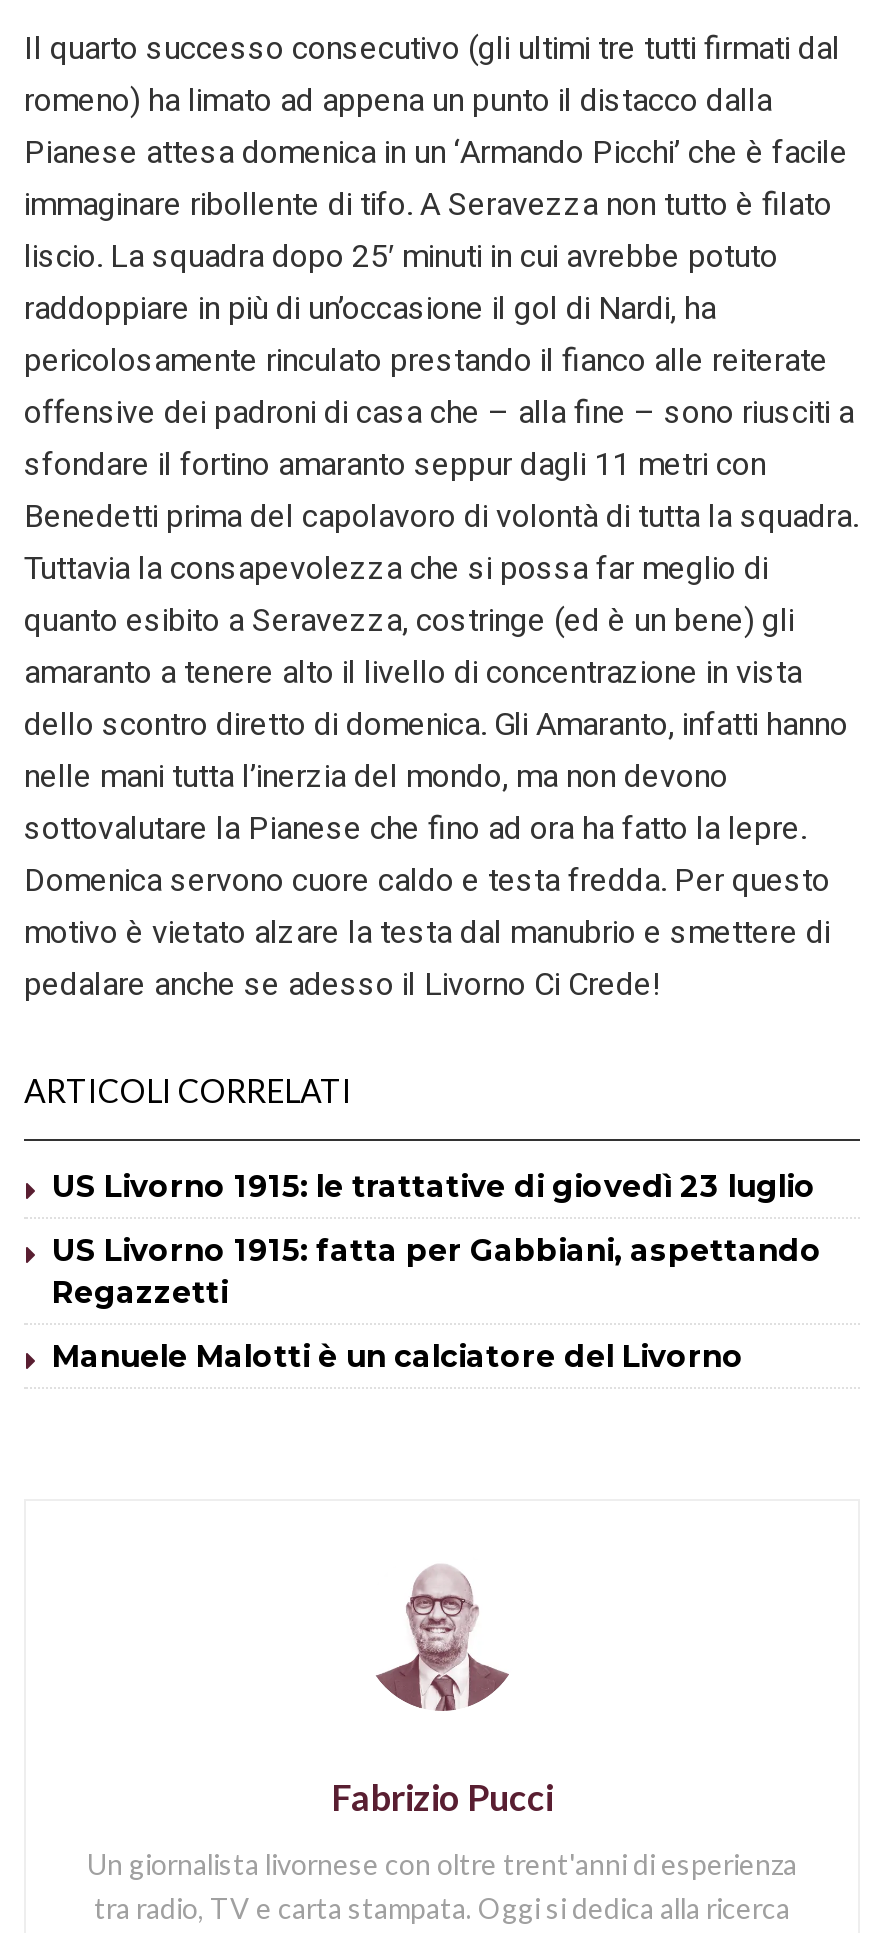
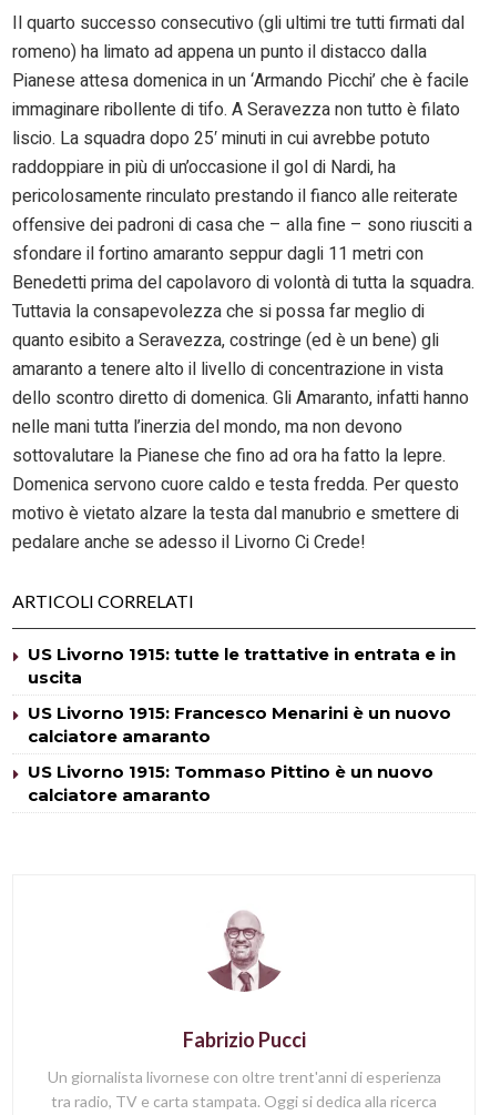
[52,1167,816,1205] US Livorno 1915: le trattative di giovedì 23 luglio -> [28,643,456,688] US Livorno 1915: tutte le trattative in entrata e in | uscita
[52,1231,822,1311] US Livorno 1915: fatta per Gabbiani, aspettando | Regazzetti -> [28,702,451,747] US Livorno 1915: Francesco Menarini è un nuovo | calciatore amaranto
[52,1337,744,1375] Manuele Malotti è un calciatore del Livorno -> [28,761,433,805] US Livorno 1915: Tommaso Pittino è un nuovo | calciatore amaranto

